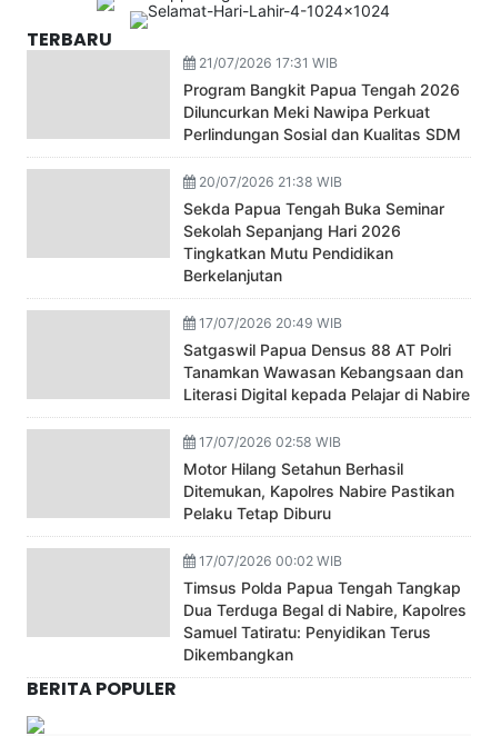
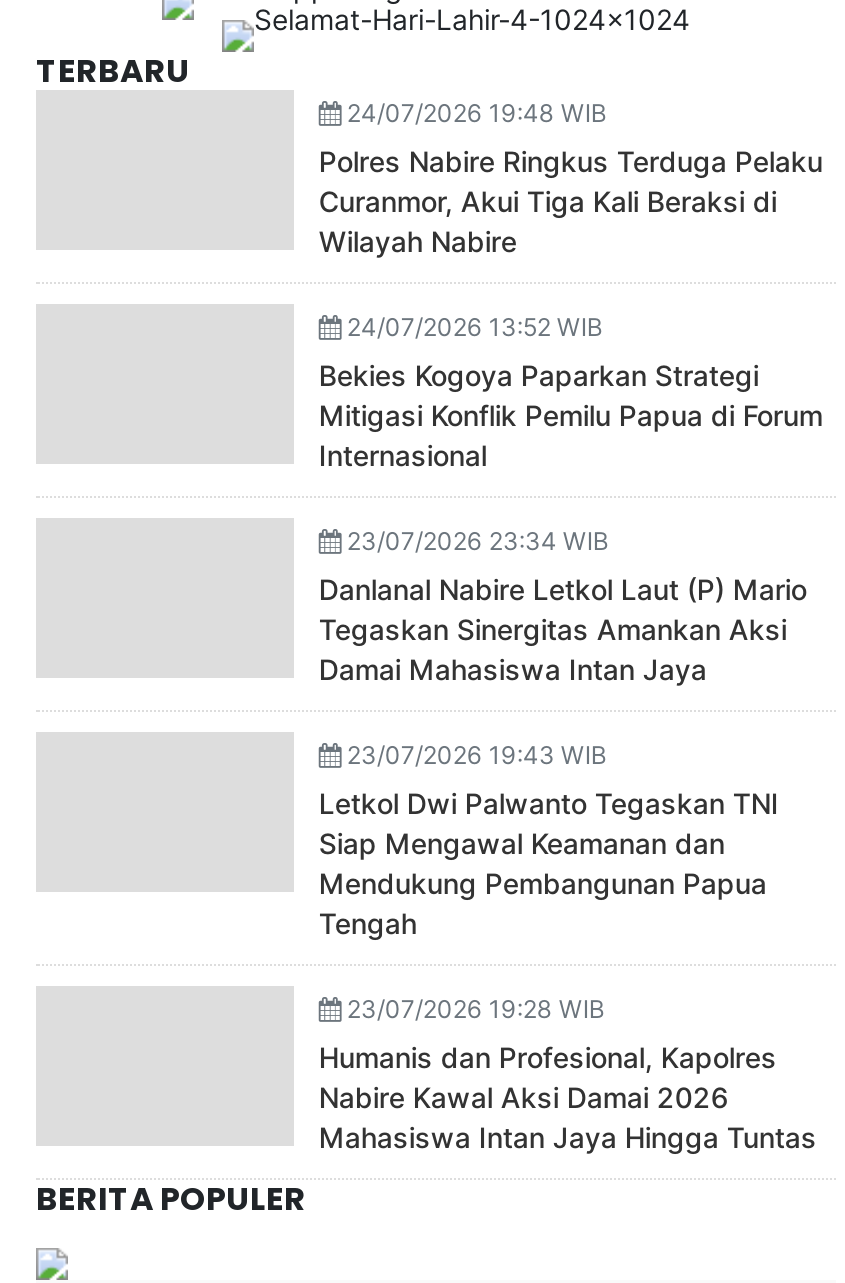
[196,55,338,72] 21/07/2026 17:31 WIB -> [341,99,607,129] 24/07/2026 19:48 WIB
[184,80,461,144] Program Bangkit Papua Tengah 2026 | Diluncurkan Meki Nawipa Perkuat | Perlindungan Sosial dan Kualitas SDM -> [319,145,823,259] Polres Nabire Ringkus Terduga Pelaku | Curanmor, Akui Tiga Kali Beraksi di | Wilayah Nabire
[196,174,342,191] 20/07/2026 21:38 WIB -> [341,313,603,343] 24/07/2026 13:52 WIB
[184,199,445,285] Sekda Papua Tengah Buka Seminar | Sekolah Sepanjang Hari 2026 | Tingkatkan Mutu Pendidikan | Berkelanjutan -> [319,359,823,473] Bekies Kogoya Paparkan Strategi | Mitigasi Konflik Pemilu Papua di Forum | Internasional
[196,315,342,332] 17/07/2026 20:49 WIB -> [341,527,609,557] 23/07/2026 23:34 WIB
[184,341,470,404] Satgaswil Papua Densus 88 AT Polri | Tanamkan Wawasan Kebangsaan dan | Literasi Digital kepada Pelajar di Nabire -> [319,573,807,687] Danlanal Nabire Letkol Laut (P) Mario | Tegaskan Sinergitas Amankan Aksi | Damai Mahasiswa Intan Jaya
[196,434,341,451] 17/07/2026 02:58 WIB -> [341,741,607,771] 23/07/2026 19:43 WIB
[184,460,455,523] Motor Hilang Setahun Berhasil | Ditemukan, Kapolres Nabire Pastikan | Pelaku Tetap Diburu -> [319,787,779,941] Letkol Dwi Palwanto Tegaskan TNI | Siap Mengawal Keamanan dan | Mendukung Pembangunan Papua | Tengah
[196,553,342,570] 17/07/2026 00:02 WIB -> [341,995,605,1025] 23/07/2026 19:28 WIB
[184,579,467,664] Timsus Polda Papua Tengah Tangkap | Dua Terduga Begal di Nabire, Kapolres | Samuel Tatiratu: Penyidikan Terus | Dikembangkan -> [319,1041,817,1155] Humanis dan Profesional, Kapolres | Nabire Kawal Aksi Damai 2026 | Mahasiswa Intan Jaya Hingga Tuntas

